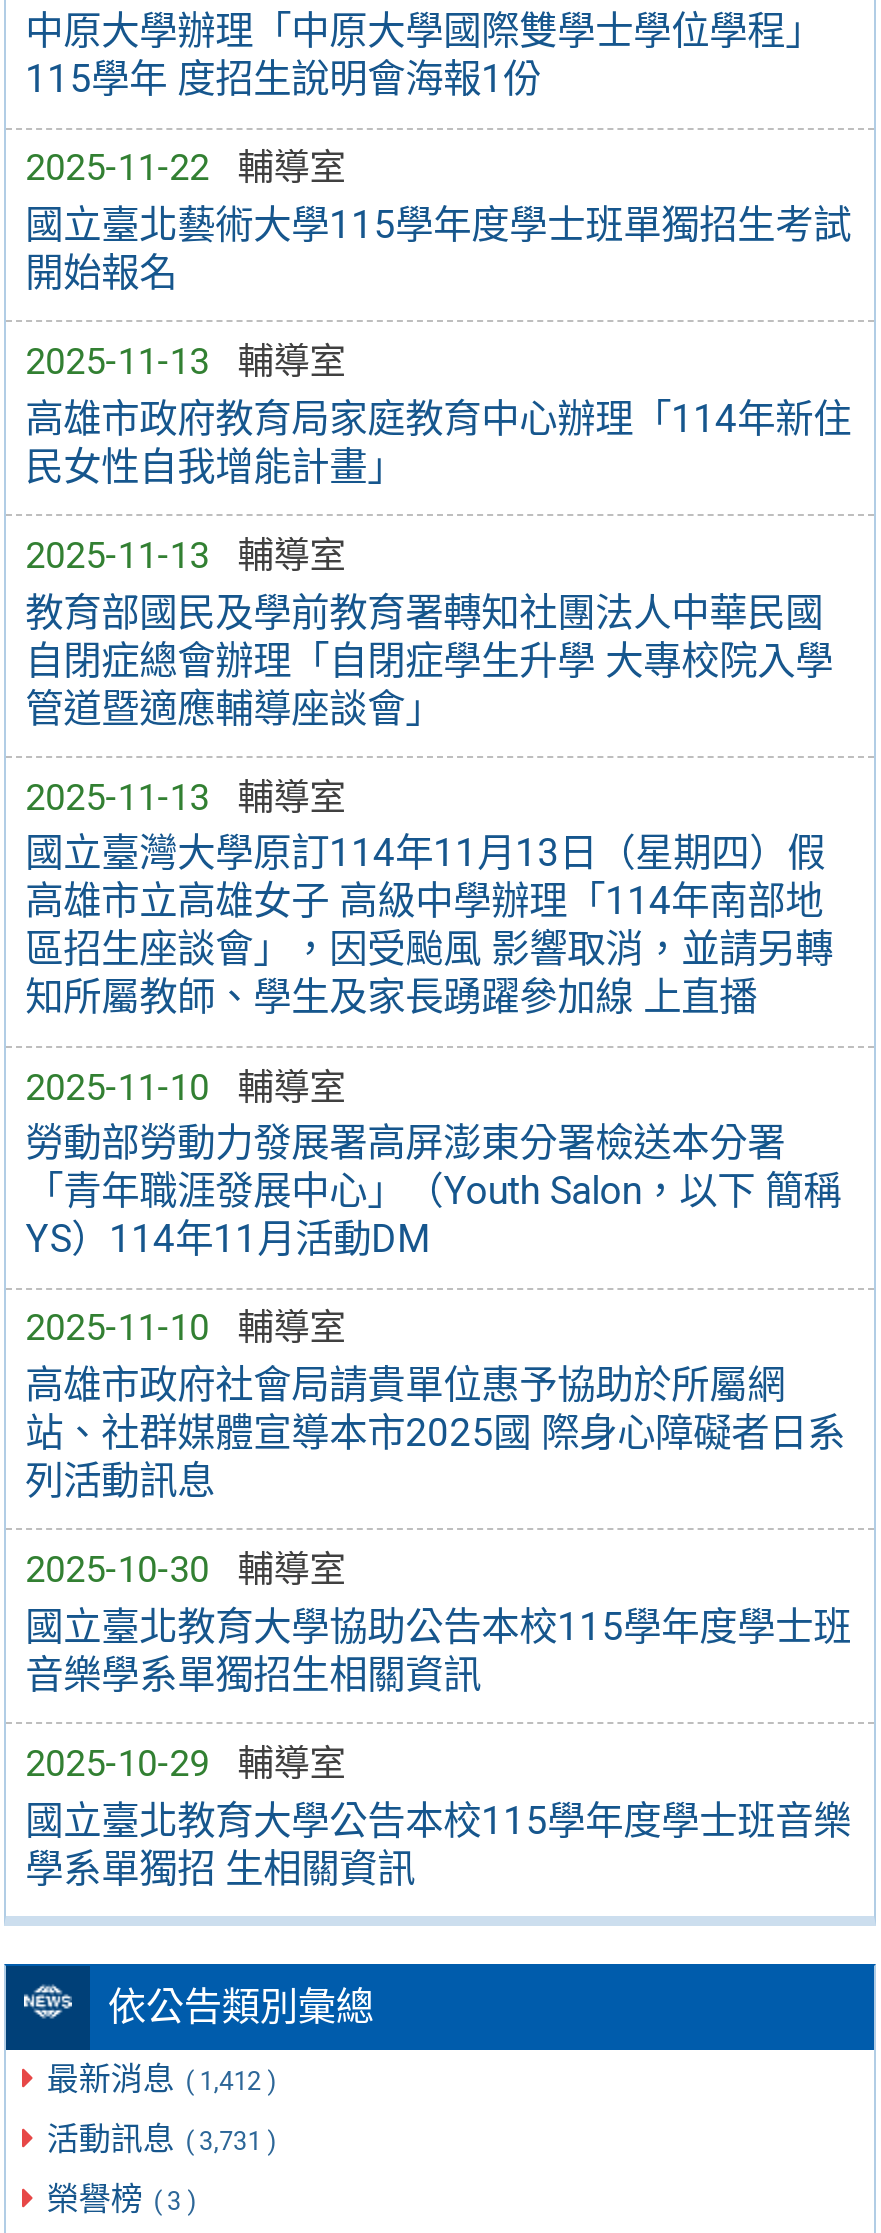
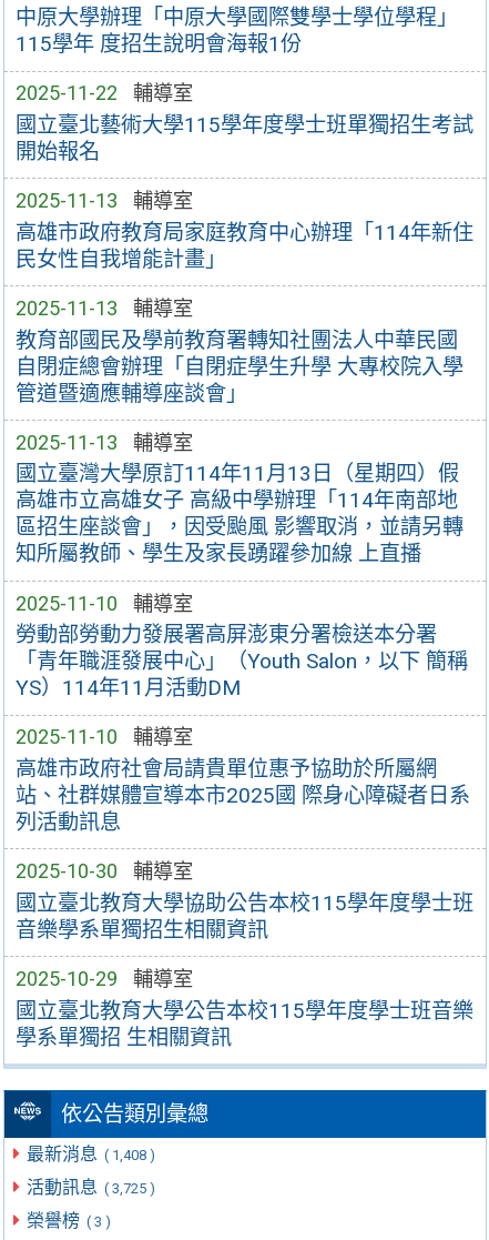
[47,2060,277,2098] 最新消息 ( 1,412 ) -> [27,1144,155,1165] 最新消息 ( 1,408 )
[47,2120,277,2158] 活動訊息 ( 3,731 ) -> [27,1177,155,1198] 活動訊息 ( 3,725 )

